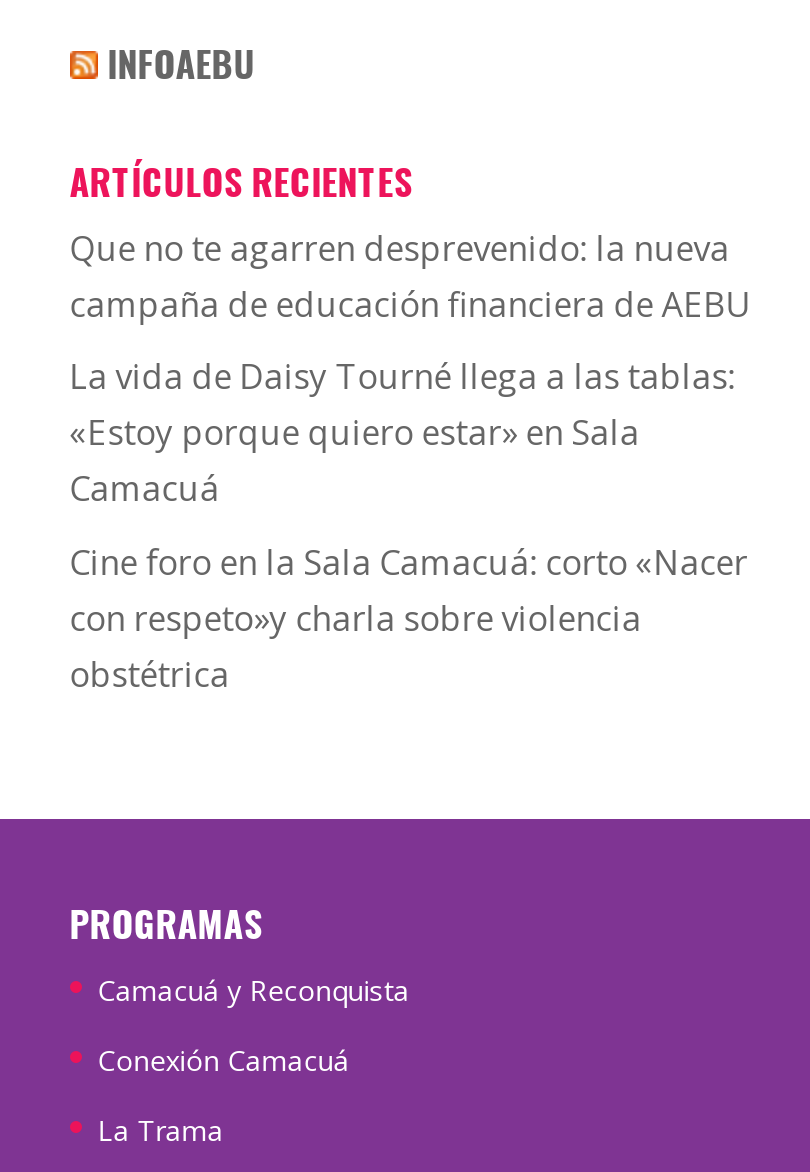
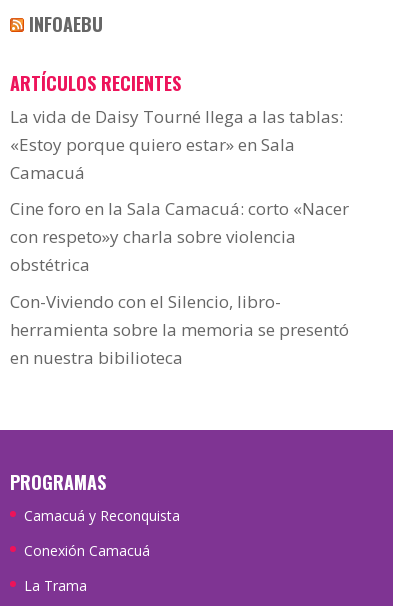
[70,225,752,327] Que no te agarren desprevenido: la nueva | campaña de educación financiera de AEBU -> none
moved [70,354,748,697] -> [10,105,349,276]: La vida de Daisy Tourné llega a las tablas: | «Estoy porque quiero estar» en Sala | Camacuá | Cine foro en la Sala Camacuá: corto «Nacer | con respeto»y charla sobre violencia | obstétrica
none -> [10,290,349,369] Con-Viviendo con el Silencio, libro- | herramienta sobre la memoria se presentó | en nuestra bibilioteca

